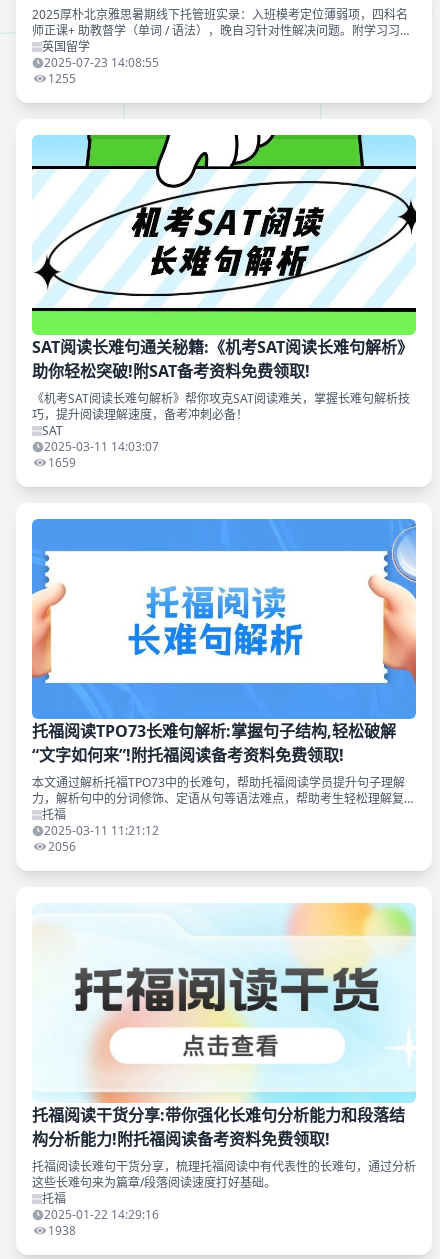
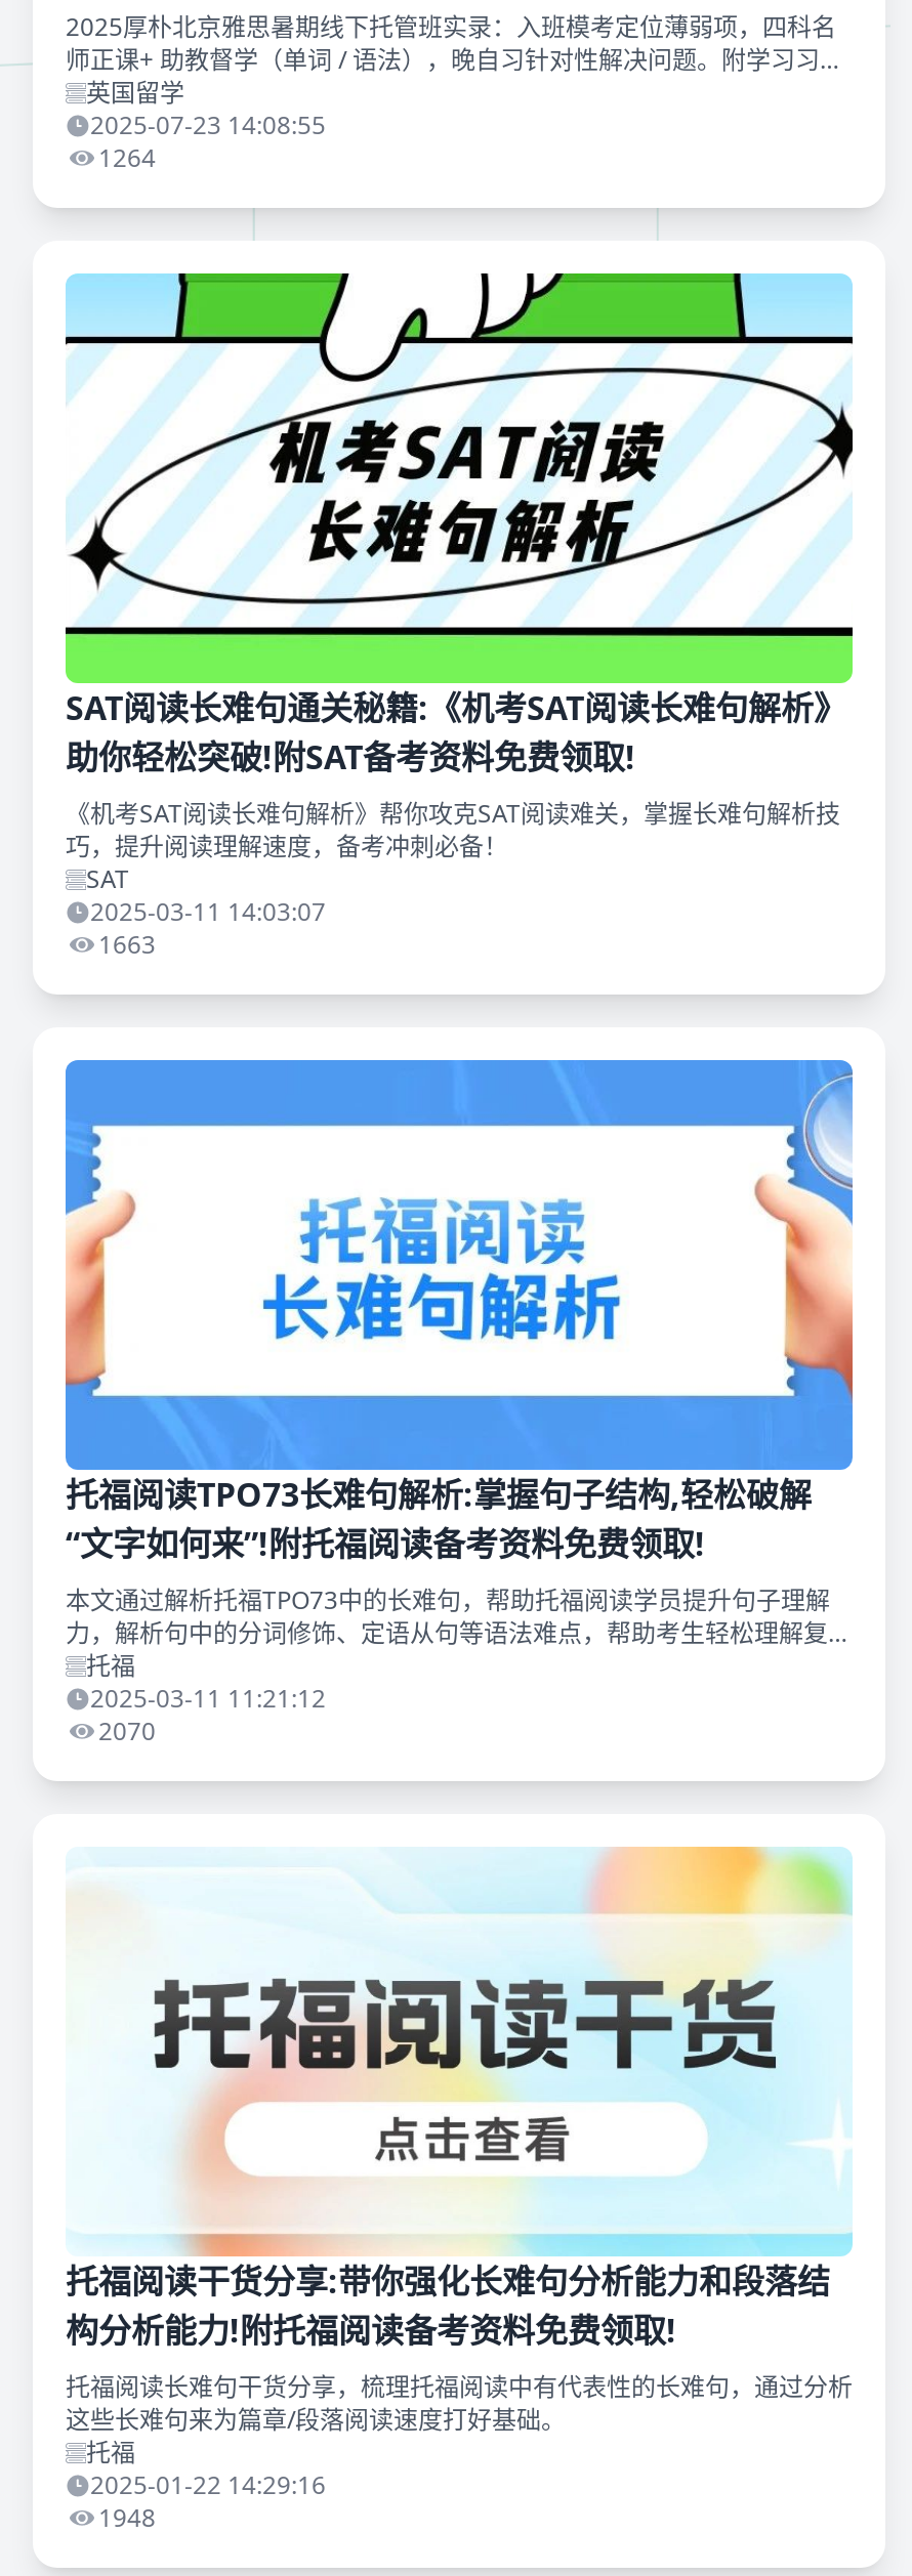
[48,70,76,87] 1255 -> [98,140,156,175] 1264
[48,454,76,471] 1659 -> [98,927,156,962] 1663
[48,838,76,855] 2056 -> [98,1714,156,1748] 2070
[48,1222,76,1239] 1938 -> [98,2500,156,2535] 1948

